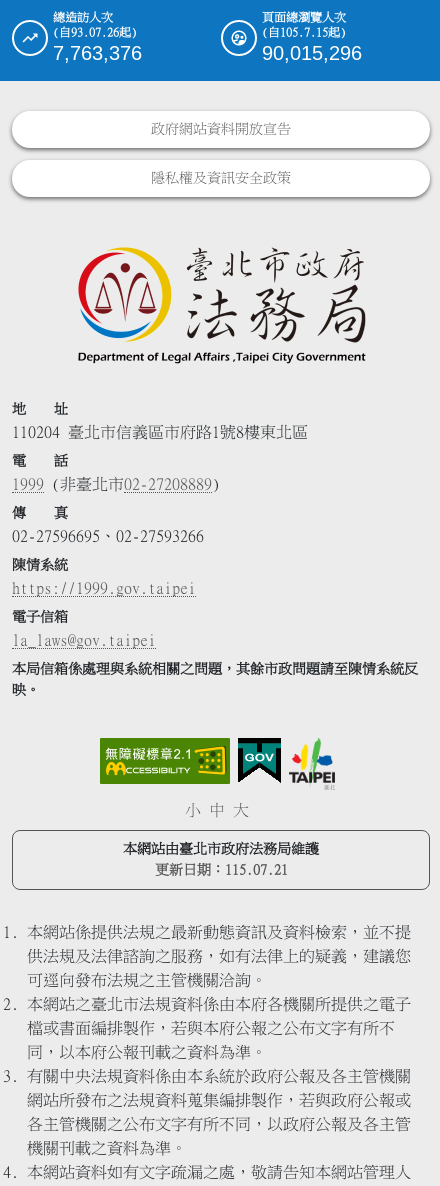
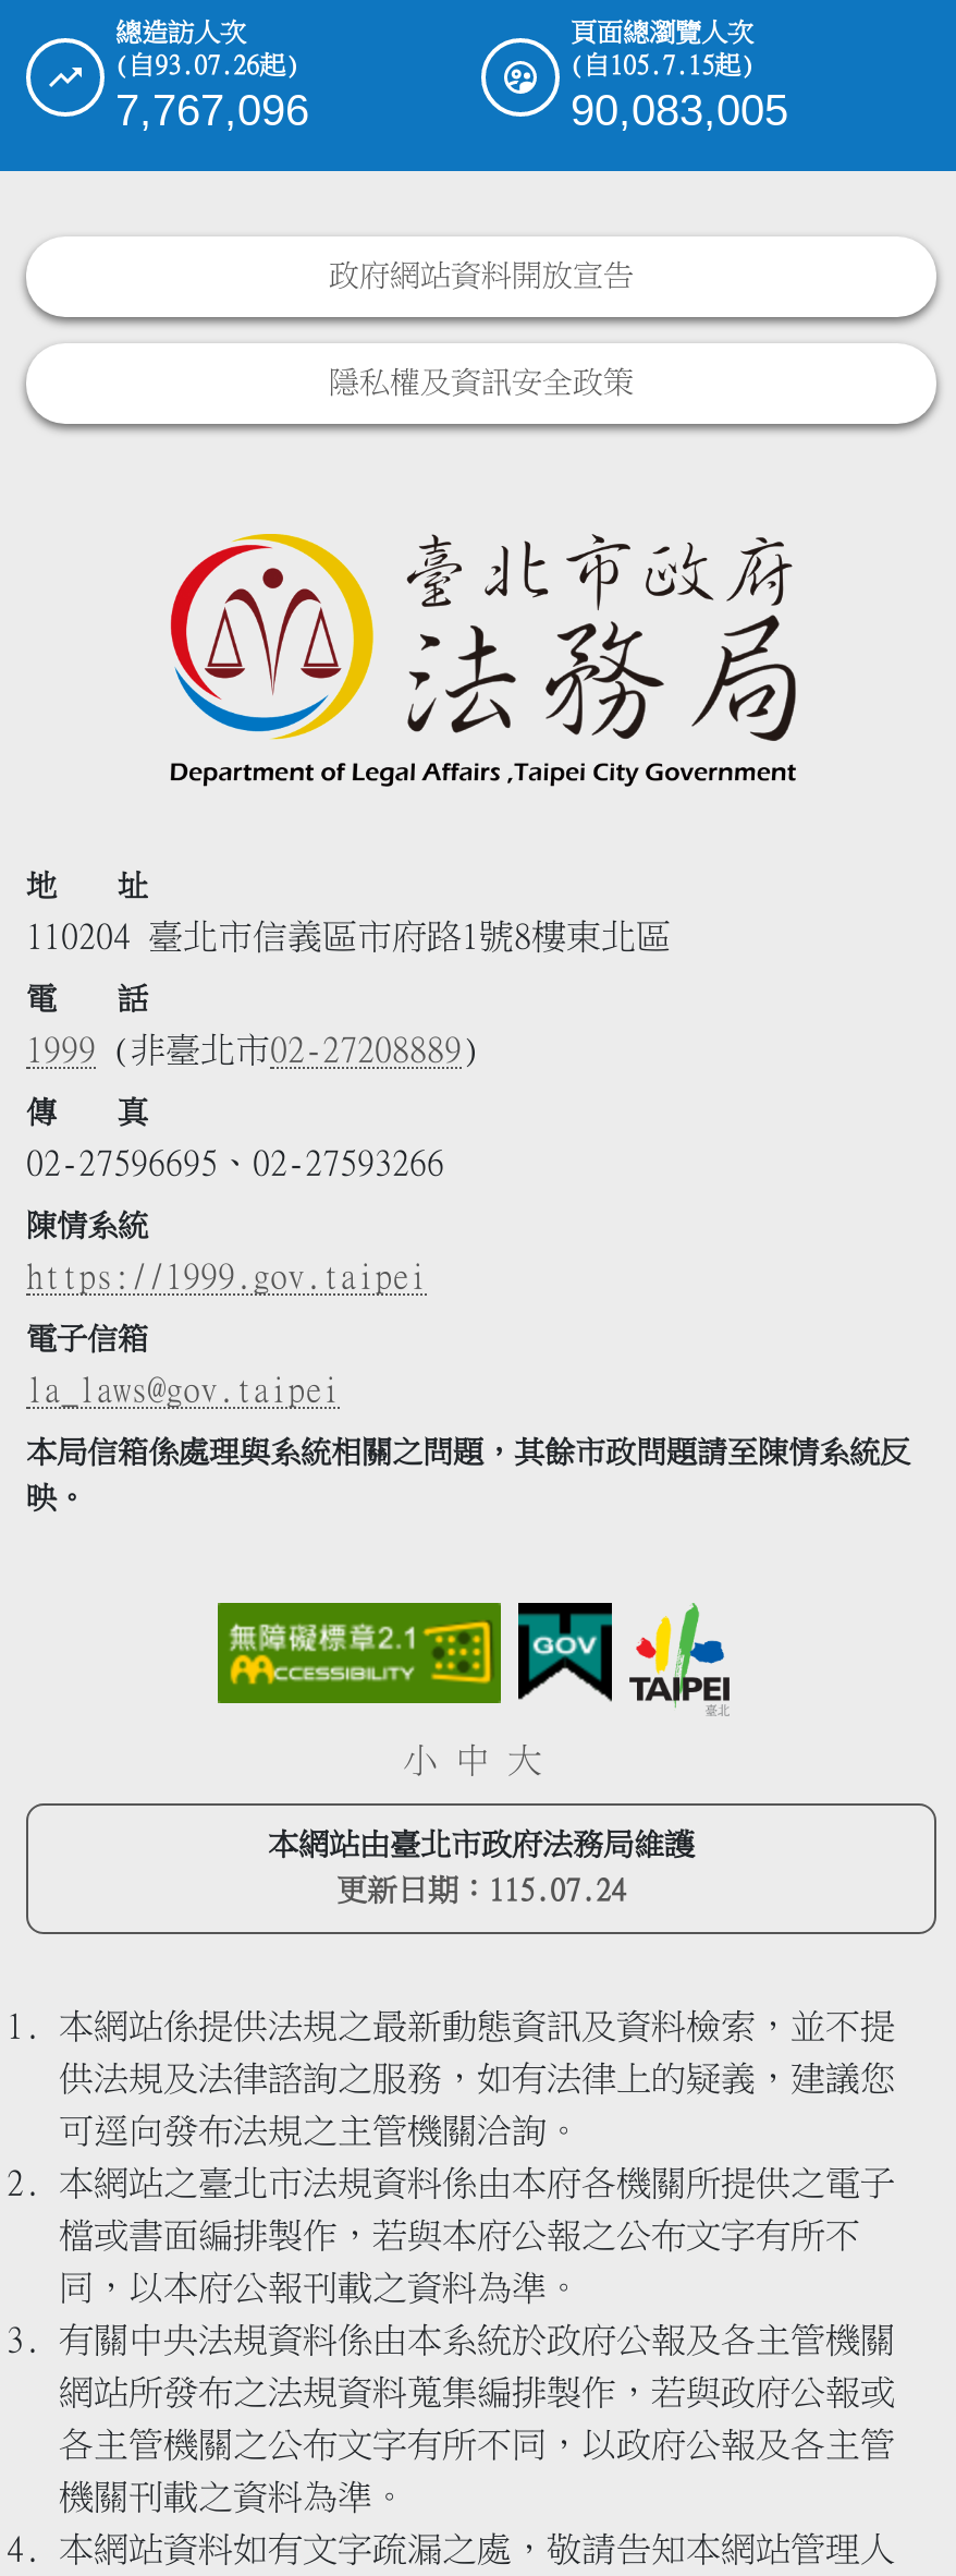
[53,42,142,64] 7,763,376 -> [115,85,309,133] 7,767,096
[262,42,362,64] 90,015,296 -> [571,85,788,133] 90,083,005
[154,863,287,877] 更新日期：115.07.21 -> [336,1875,626,1905] 更新日期：115.07.24

